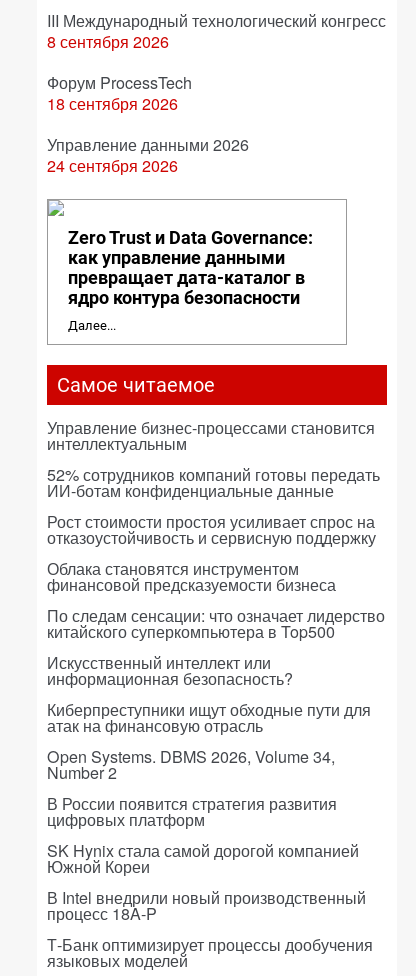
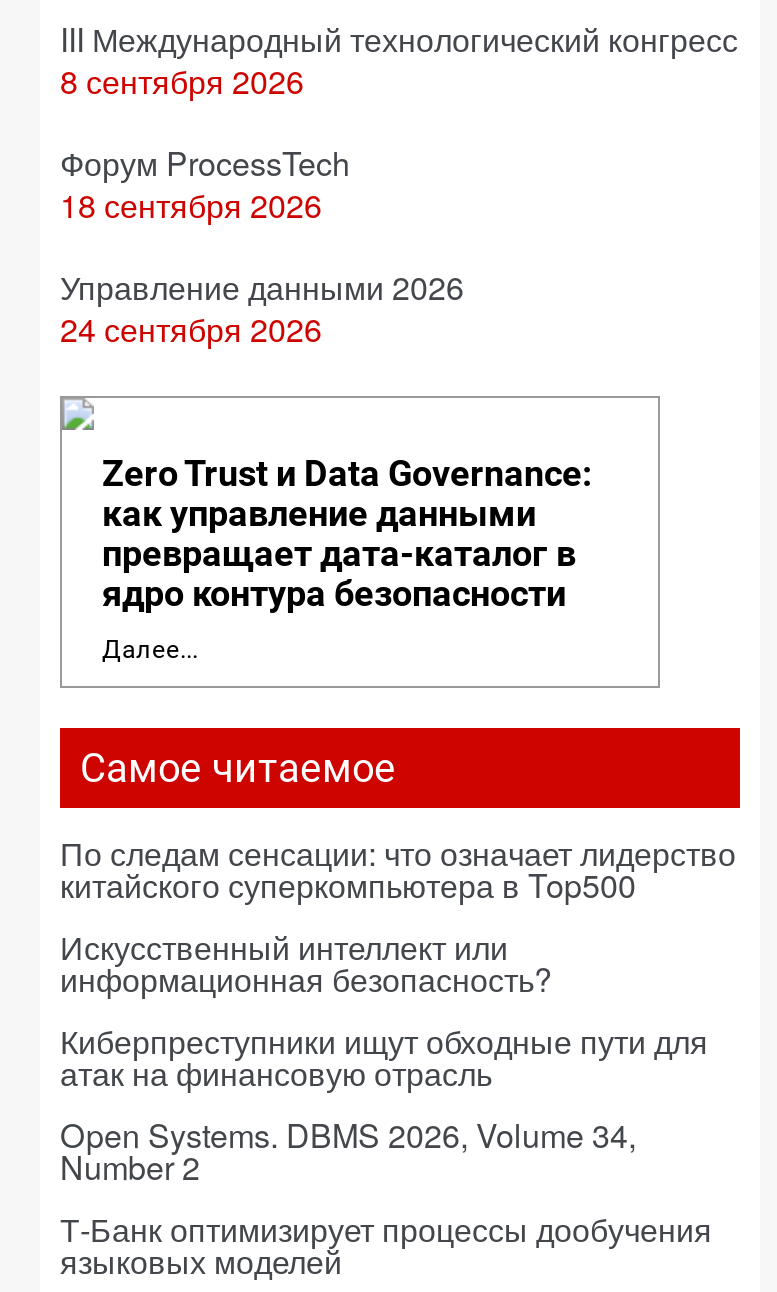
[47,416,380,596] Управление бизнес-процессами становится | интеллектуальным | 52% сотрудников компаний готовы передать | ИИ-ботам конфиденциальные данные | Рост стоимости простоя усиливает спрос на | отказоустойчивость и сервисную поддержку | Облака становятся инструментом | финансовой предсказуемости бизнеса -> none
[47,792,366,925] В России появится стратегия развития | цифровых платформ | SK Hynix стала самой дорогой компанией | Южной Кореи | В Intel внедрили новый производственный | процесс 18A-P -> none

